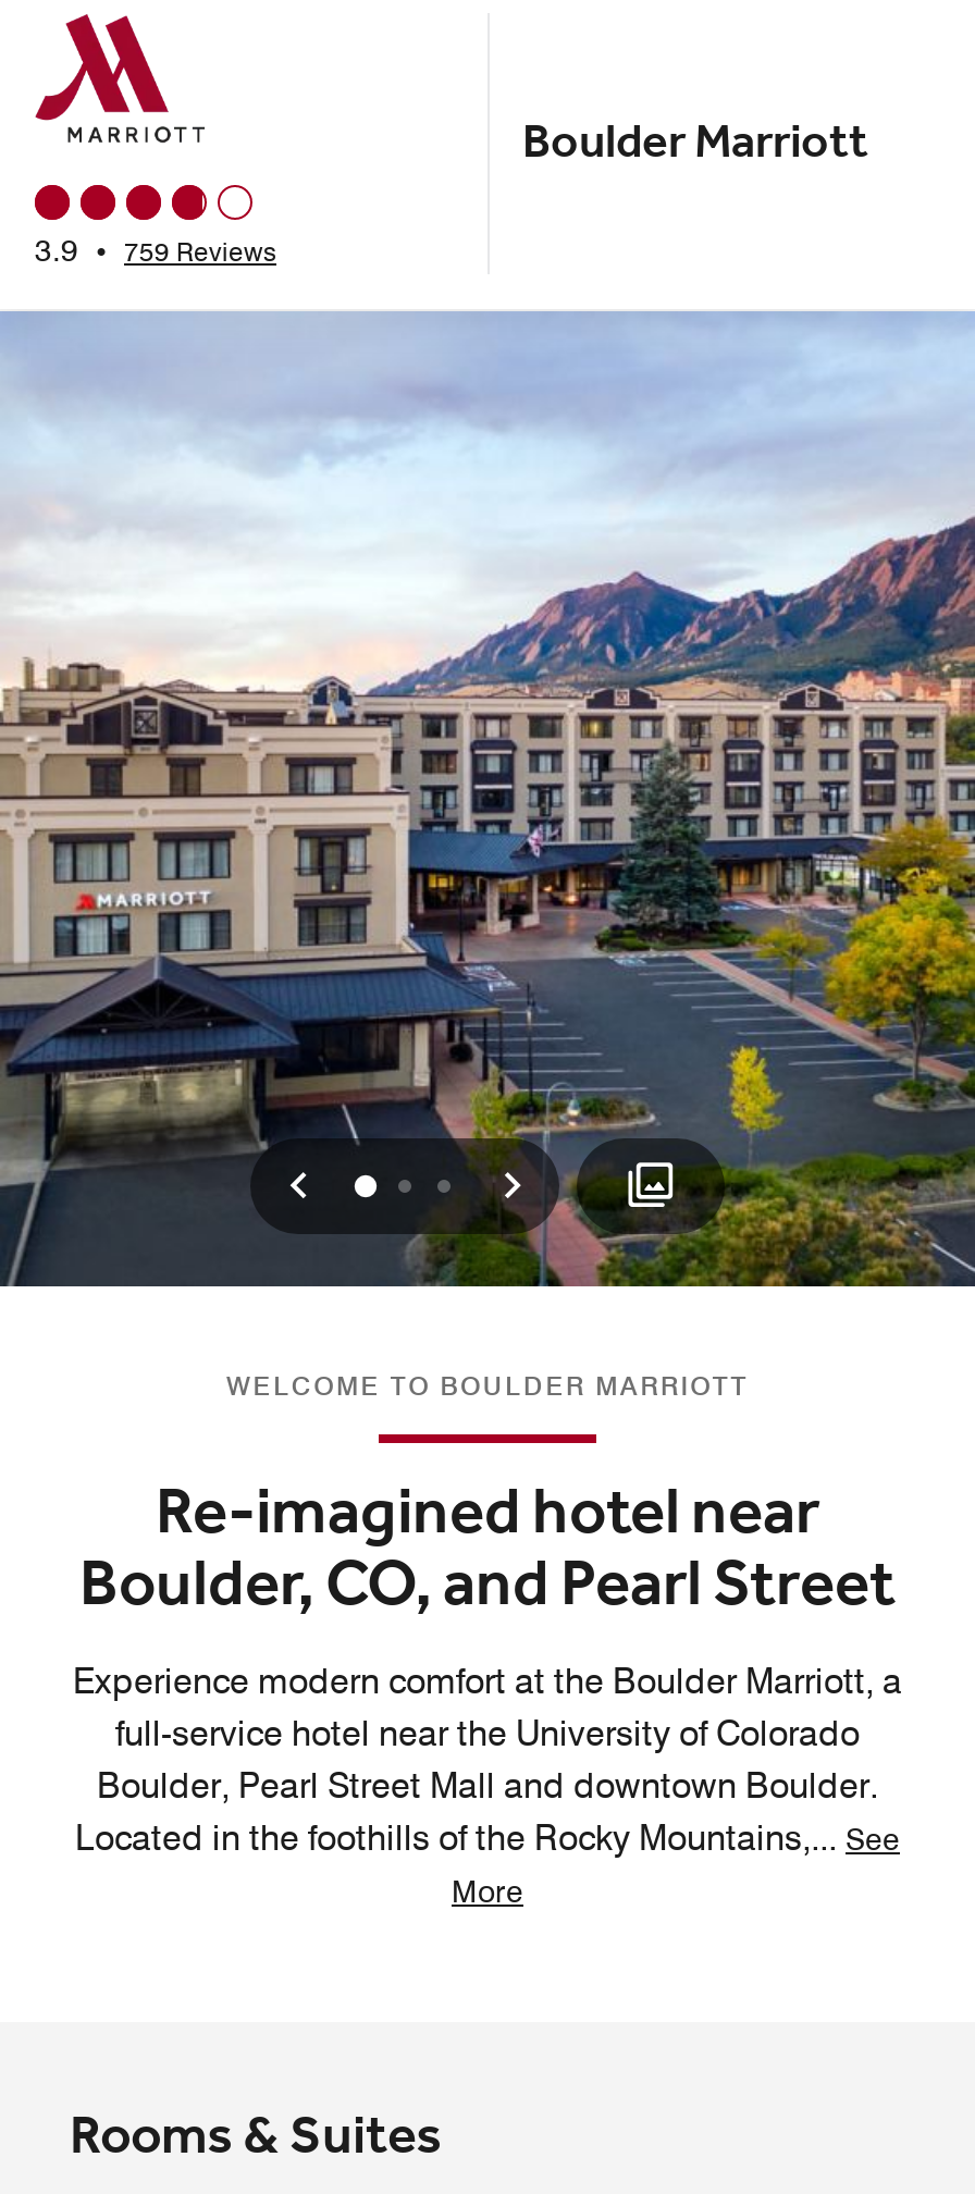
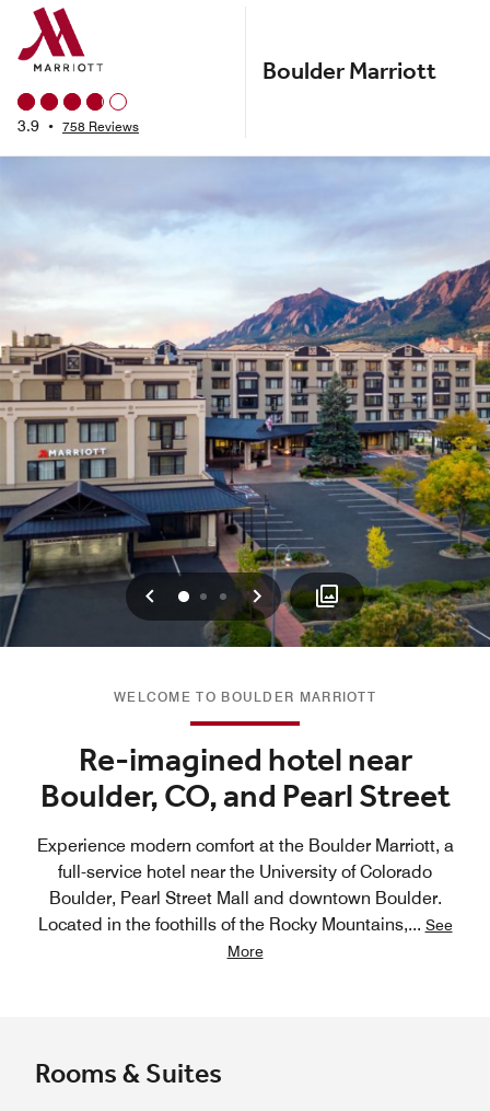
[35,233,276,268] 3.9 • 759 Reviews -> [17,117,139,135] 3.9 • 758 Reviews

